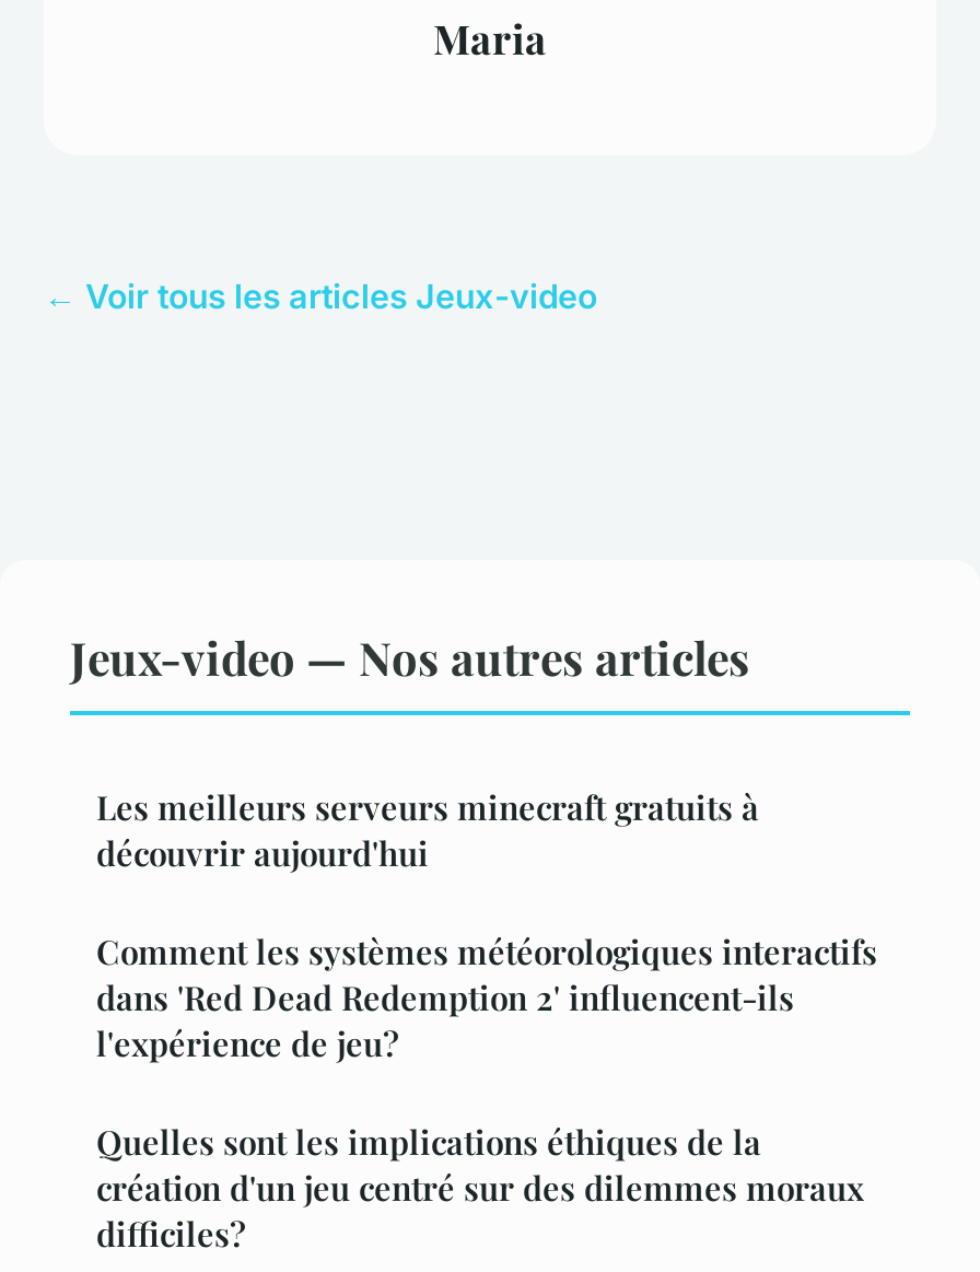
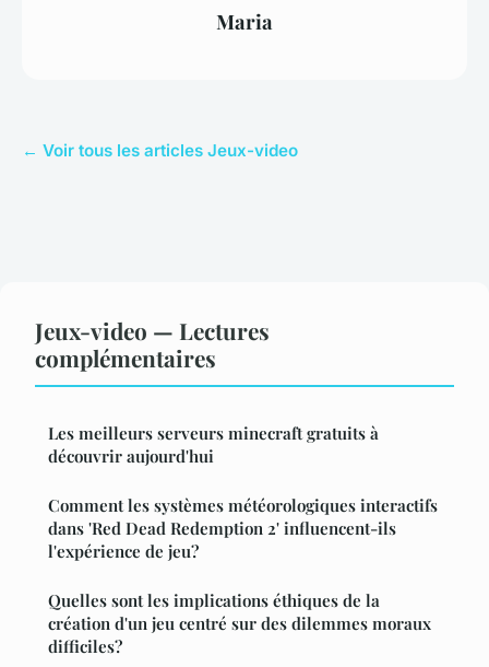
[70,626,750,687] Jeux-video — Nos autres articles -> [35,315,270,373] Jeux-video — Lectures | complémentaires

